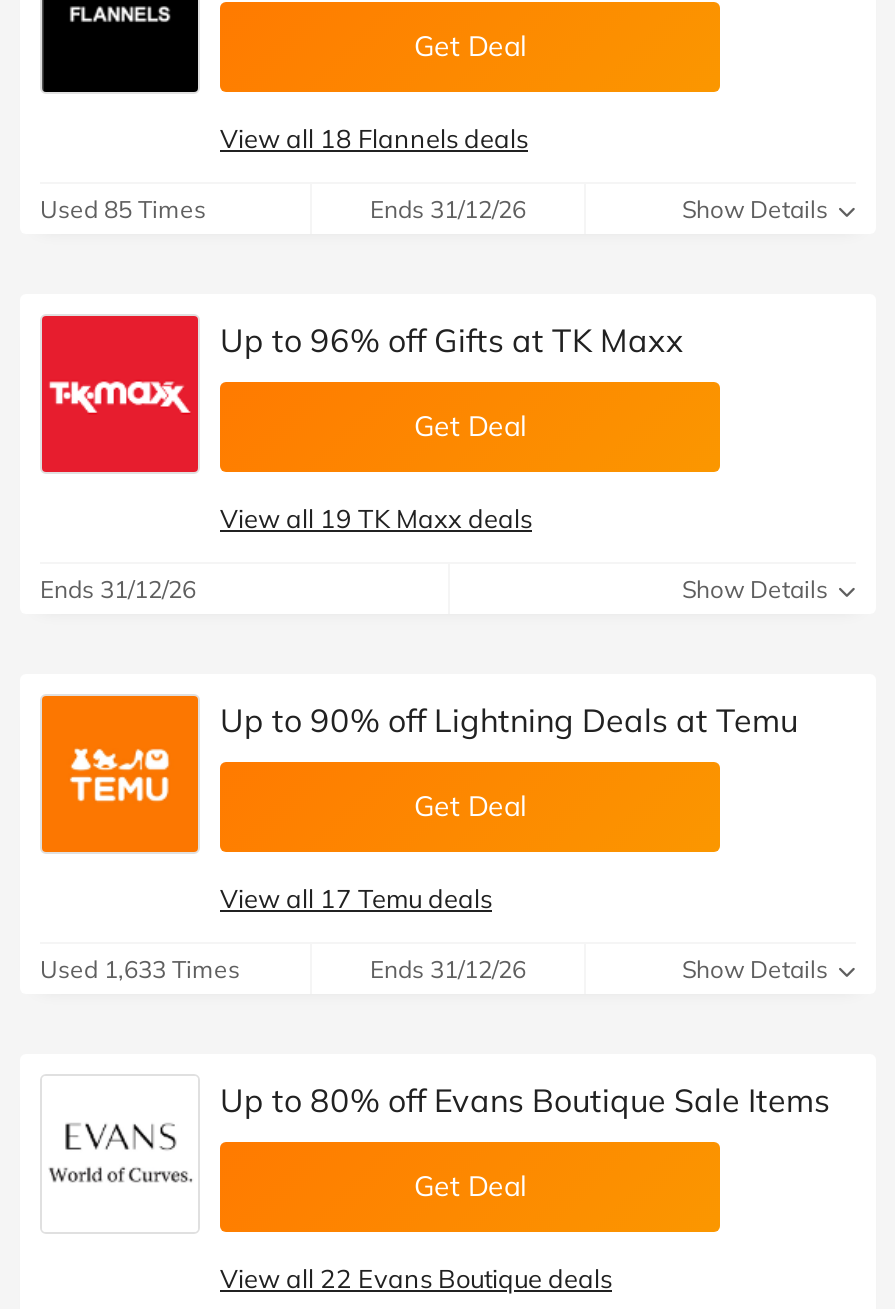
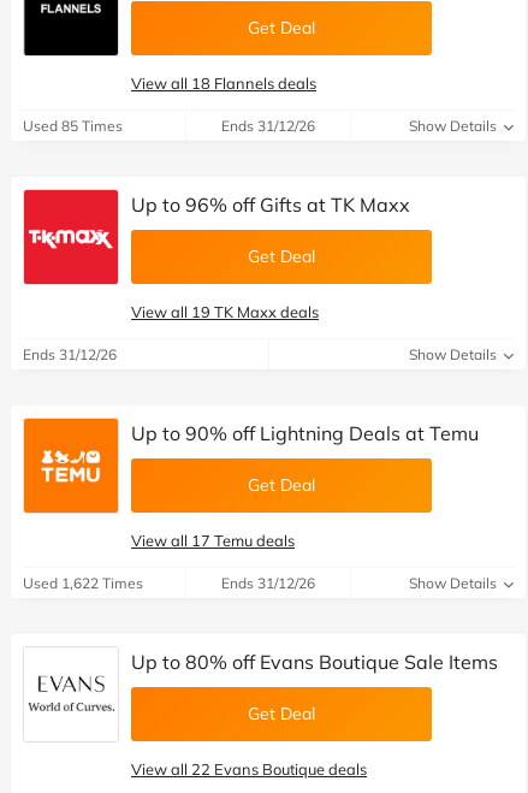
[40,954,240,984] Used 1,633 Times -> [23,574,143,592] Used 1,622 Times

